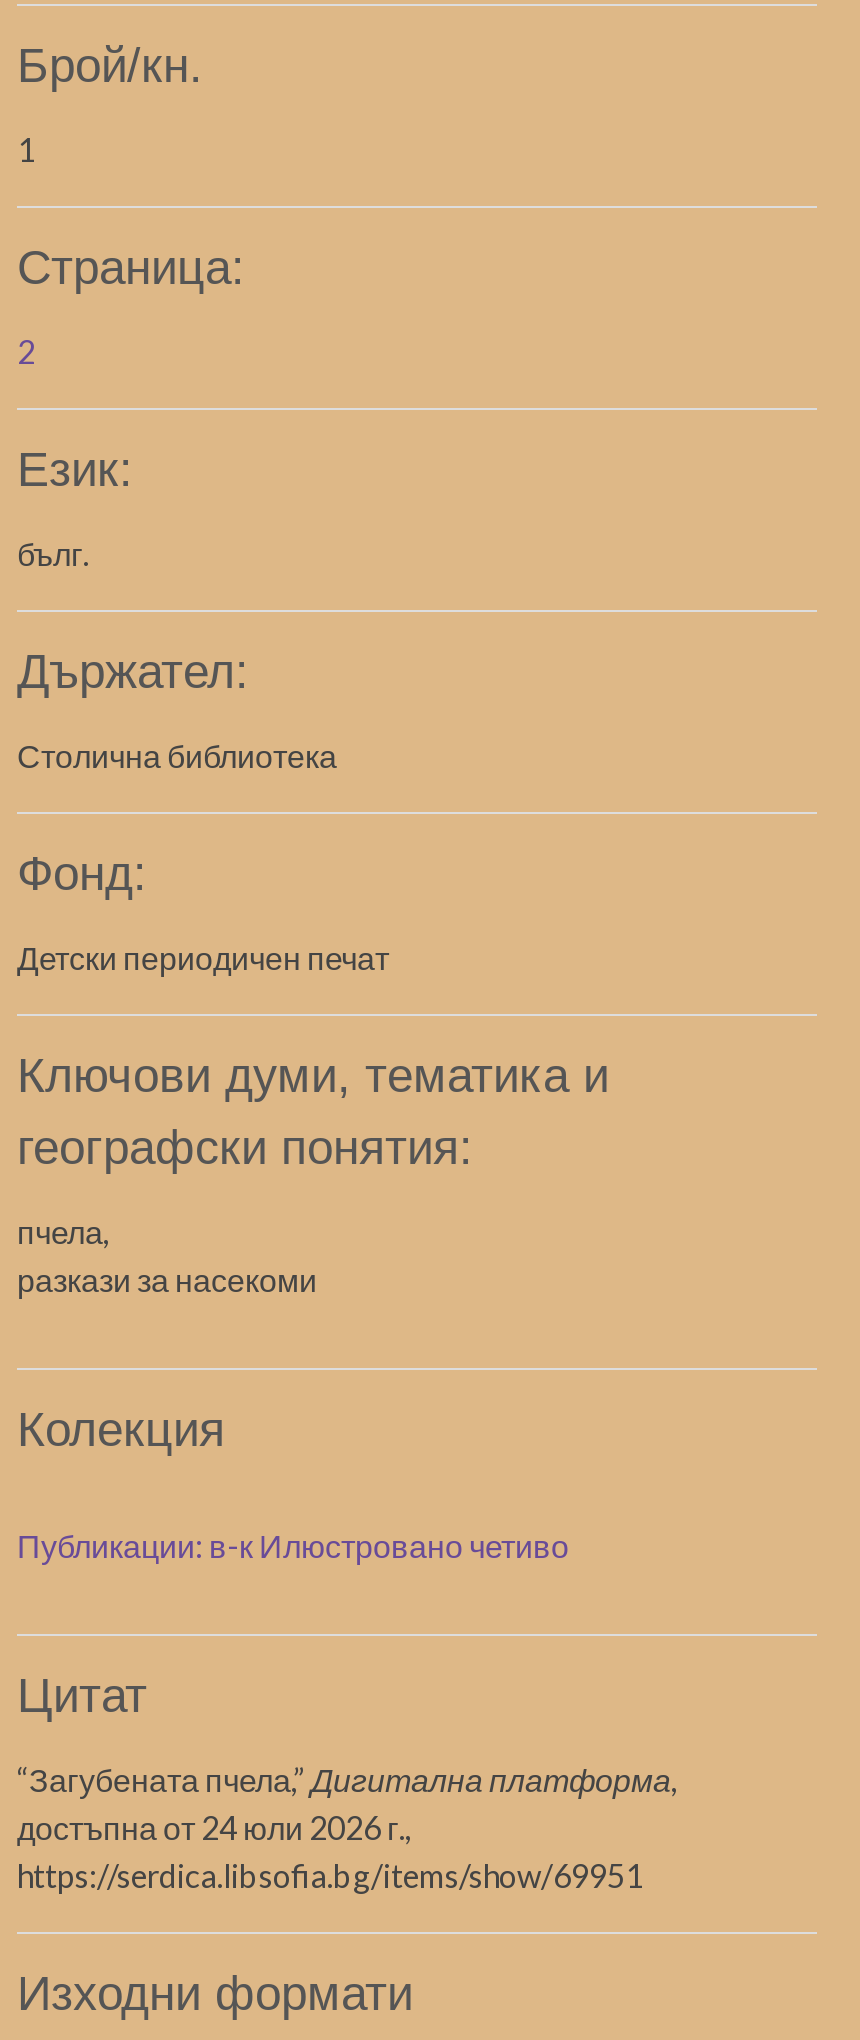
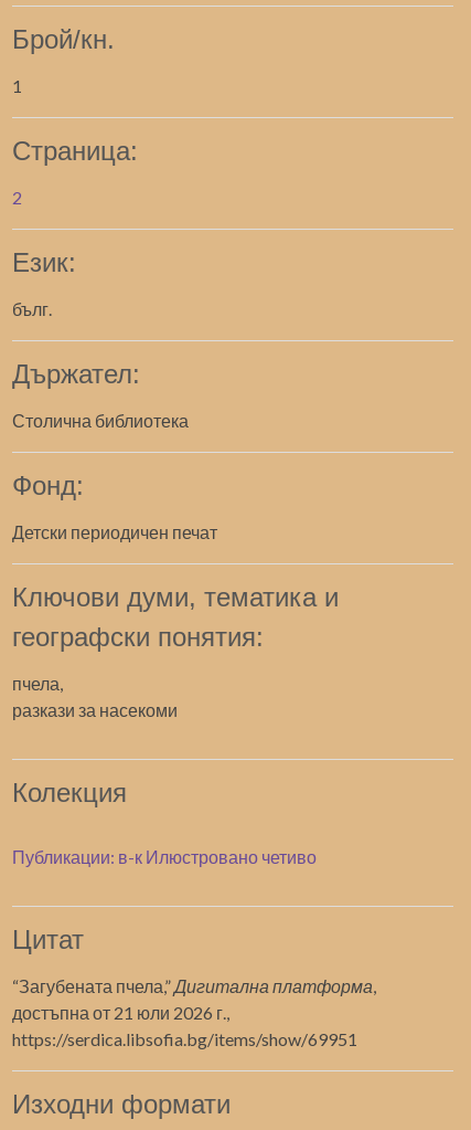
[17,1808,411,1846] достъпна от 24 юли 2026 г., -> [12,1002,229,1023] достъпна от 21 юли 2026 г.,

